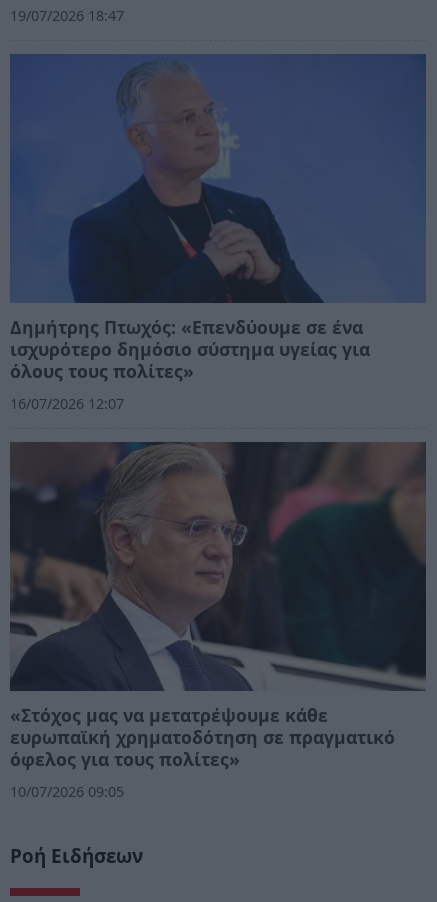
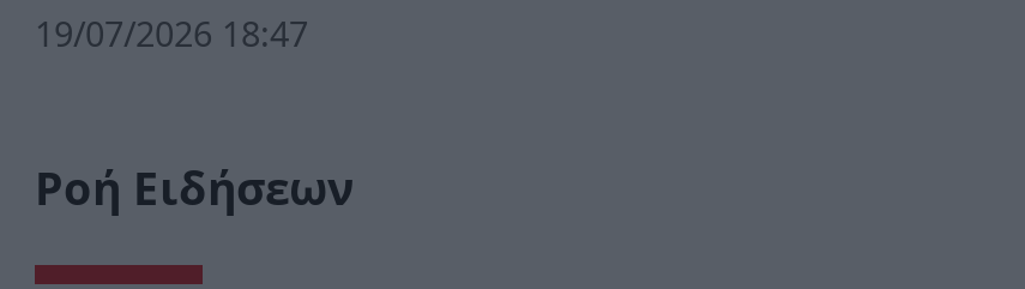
[9,53,427,413] [image] | Δημήτρης Πτωχός: «Επενδύουμε σε ένα | ισχυρότερο δημόσιο σύστημα υγείας για | όλους τους πολίτες» | 16/07/2026 12:07 -> none
[9,441,427,801] [image] | «Στόχος μας να μετατρέψουμε κάθε | ευρωπαϊκή χρηματοδότηση σε πραγματικό | όφελος για τους πολίτες» | 10/07/2026 09:05 -> none

